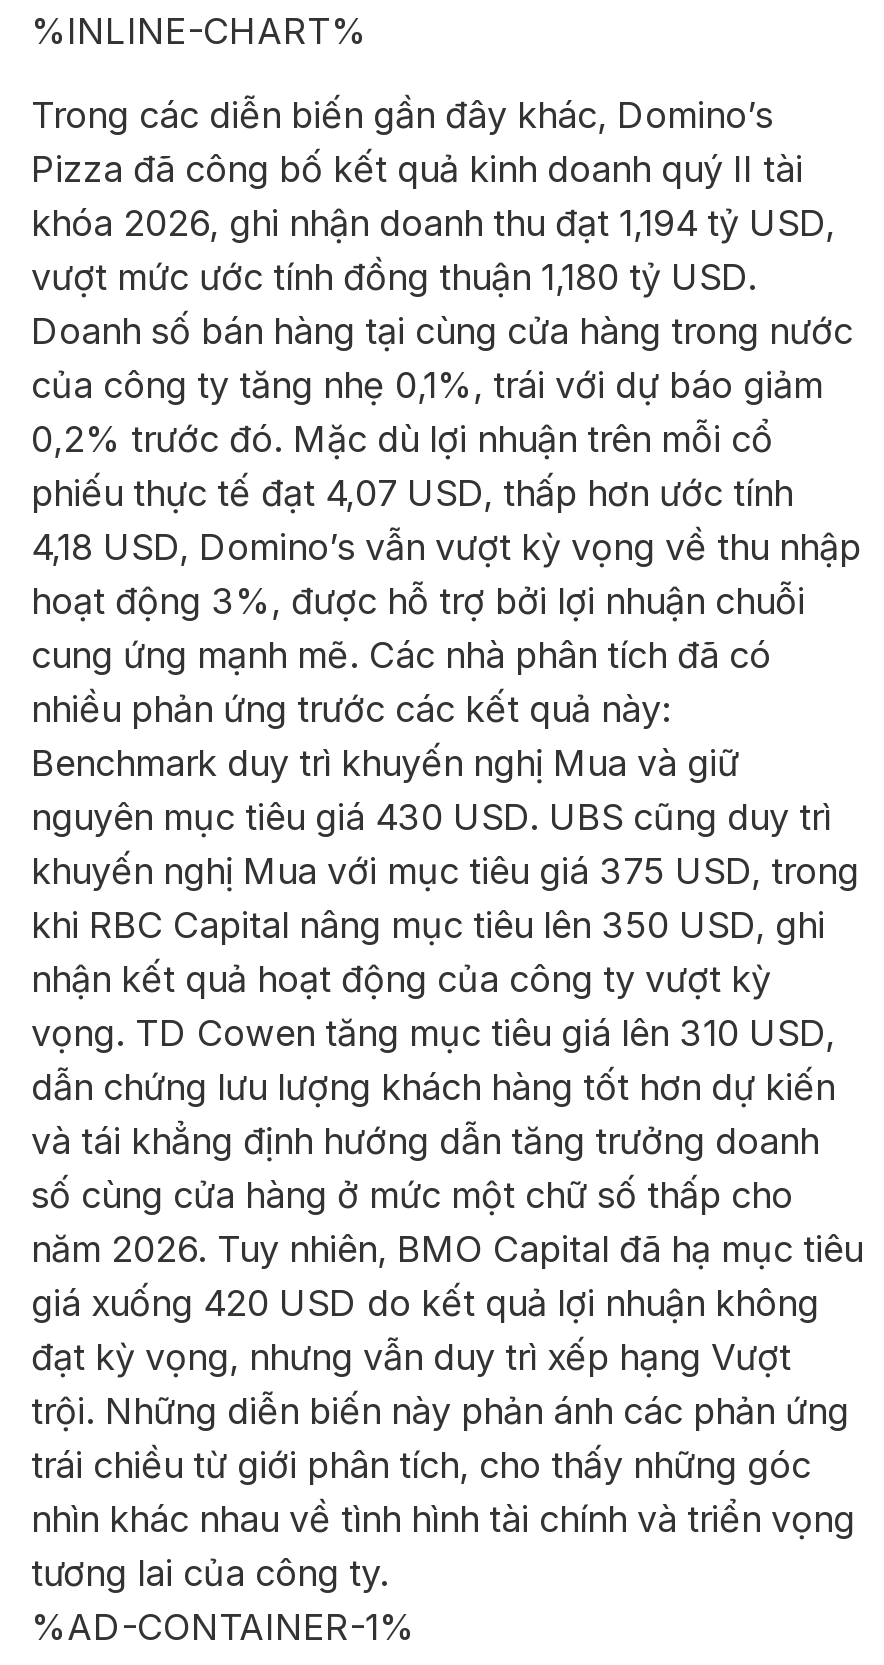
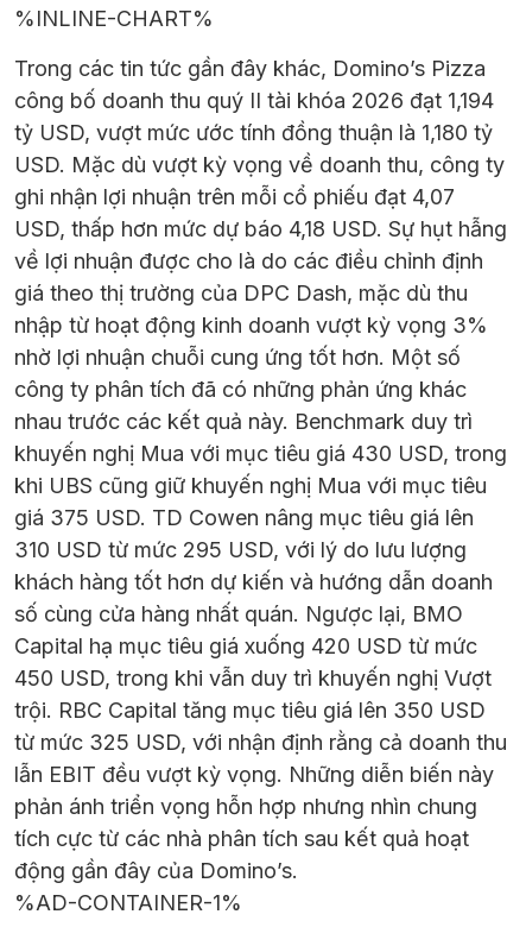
[31,94,863,1594] Trong các diễn biến gần đây khác, Domino’s | Pizza đã công bố kết quả kinh doanh quý II tài | khóa 2026, ghi nhận doanh thu đạt 1,194 tỷ USD, | vượt mức ước tính đồng thuận 1,180 tỷ USD. | Doanh số bán hàng tại cùng cửa hàng trong nước | của công ty tăng nhẹ 0,1%, trái với dự báo giảm | 0,2% trước đó. Mặc dù lợi nhuận trên mỗi cổ | phiếu thực tế đạt 4,07 USD, thấp hơn ước tính | 4,18 USD, Domino’s vẫn vượt kỳ vọng về thu nhập | hoạt động 3%, được hỗ trợ bởi lợi nhuận chuỗi | cung ứng mạnh mẽ. Các nhà phân tích đã có | nhiều phản ứng trước các kết quả này: | Benchmark duy trì khuyến nghị Mua và giữ | nguyên mục tiêu giá 430 USD. UBS cũng duy trì | khuyến nghị Mua với mục tiêu giá 375 USD, trong | khi RBC Capital nâng mục tiêu lên 350 USD, ghi | nhận kết quả hoạt động của công ty vượt kỳ | vọng. TD Cowen tăng mục tiêu giá lên 310 USD, | dẫn chứng lưu lượng khách hàng tốt hơn dự kiến | và tái khẳng định hướng dẫn tăng trưởng doanh | số cùng cửa hàng ở mức một chữ số thấp cho | năm 2026. Tuy nhiên, BMO Capital đã hạ mục tiêu | giá xuống 420 USD do kết quả lợi nhuận không | đạt kỳ vọng, nhưng vẫn duy trì xếp hạng Vượt | trội. Những diễn biến này phản ánh các phản ứng | trái chiều từ giới phân tích, cho thấy những góc | nhìn khác nhau về tình hình tài chính và triển vọng | tương lai của công ty. -> [14,56,507,883] Trong các tin tức gần đây khác, Domino’s Pizza | công bố doanh thu quý II tài khóa 2026 đạt 1,194 | tỷ USD, vượt mức ước tính đồng thuận là 1,180 tỷ | USD. Mặc dù vượt kỳ vọng về doanh thu, công ty | ghi nhận lợi nhuận trên mỗi cổ phiếu đạt 4,07 | USD, thấp hơn mức dự báo 4,18 USD. Sự hụt hẫng | về lợi nhuận được cho là do các điều chỉnh định | giá theo thị trường của DPC Dash, mặc dù thu | nhập từ hoạt động kinh doanh vượt kỳ vọng 3% | nhờ lợi nhuận chuỗi cung ứng tốt hơn. Một số | công ty phân tích đã có những phản ứng khác | nhau trước các kết quả này. Benchmark duy trì | khuyến nghị Mua với mục tiêu giá 430 USD, trong | khi UBS cũng giữ khuyến nghị Mua với mục tiêu | giá 375 USD. TD Cowen nâng mục tiêu giá lên | 310 USD từ mức 295 USD, với lý do lưu lượng | khách hàng tốt hơn dự kiến và hướng dẫn doanh | số cùng cửa hàng nhất quán. Ngược lại, BMO | Capital hạ mục tiêu giá xuống 420 USD từ mức | 450 USD, trong khi vẫn duy trì khuyến nghị Vượt | trội. RBC Capital tăng mục tiêu giá lên 350 USD | từ mức 325 USD, với nhận định rằng cả doanh thu | lẫn EBIT đều vượt kỳ vọng. Những diễn biến này | phản ánh triển vọng hỗn hợp nhưng nhìn chung | tích cực từ các nhà phân tích sau kết quả hoạt | động gần đây của Domino’s.

